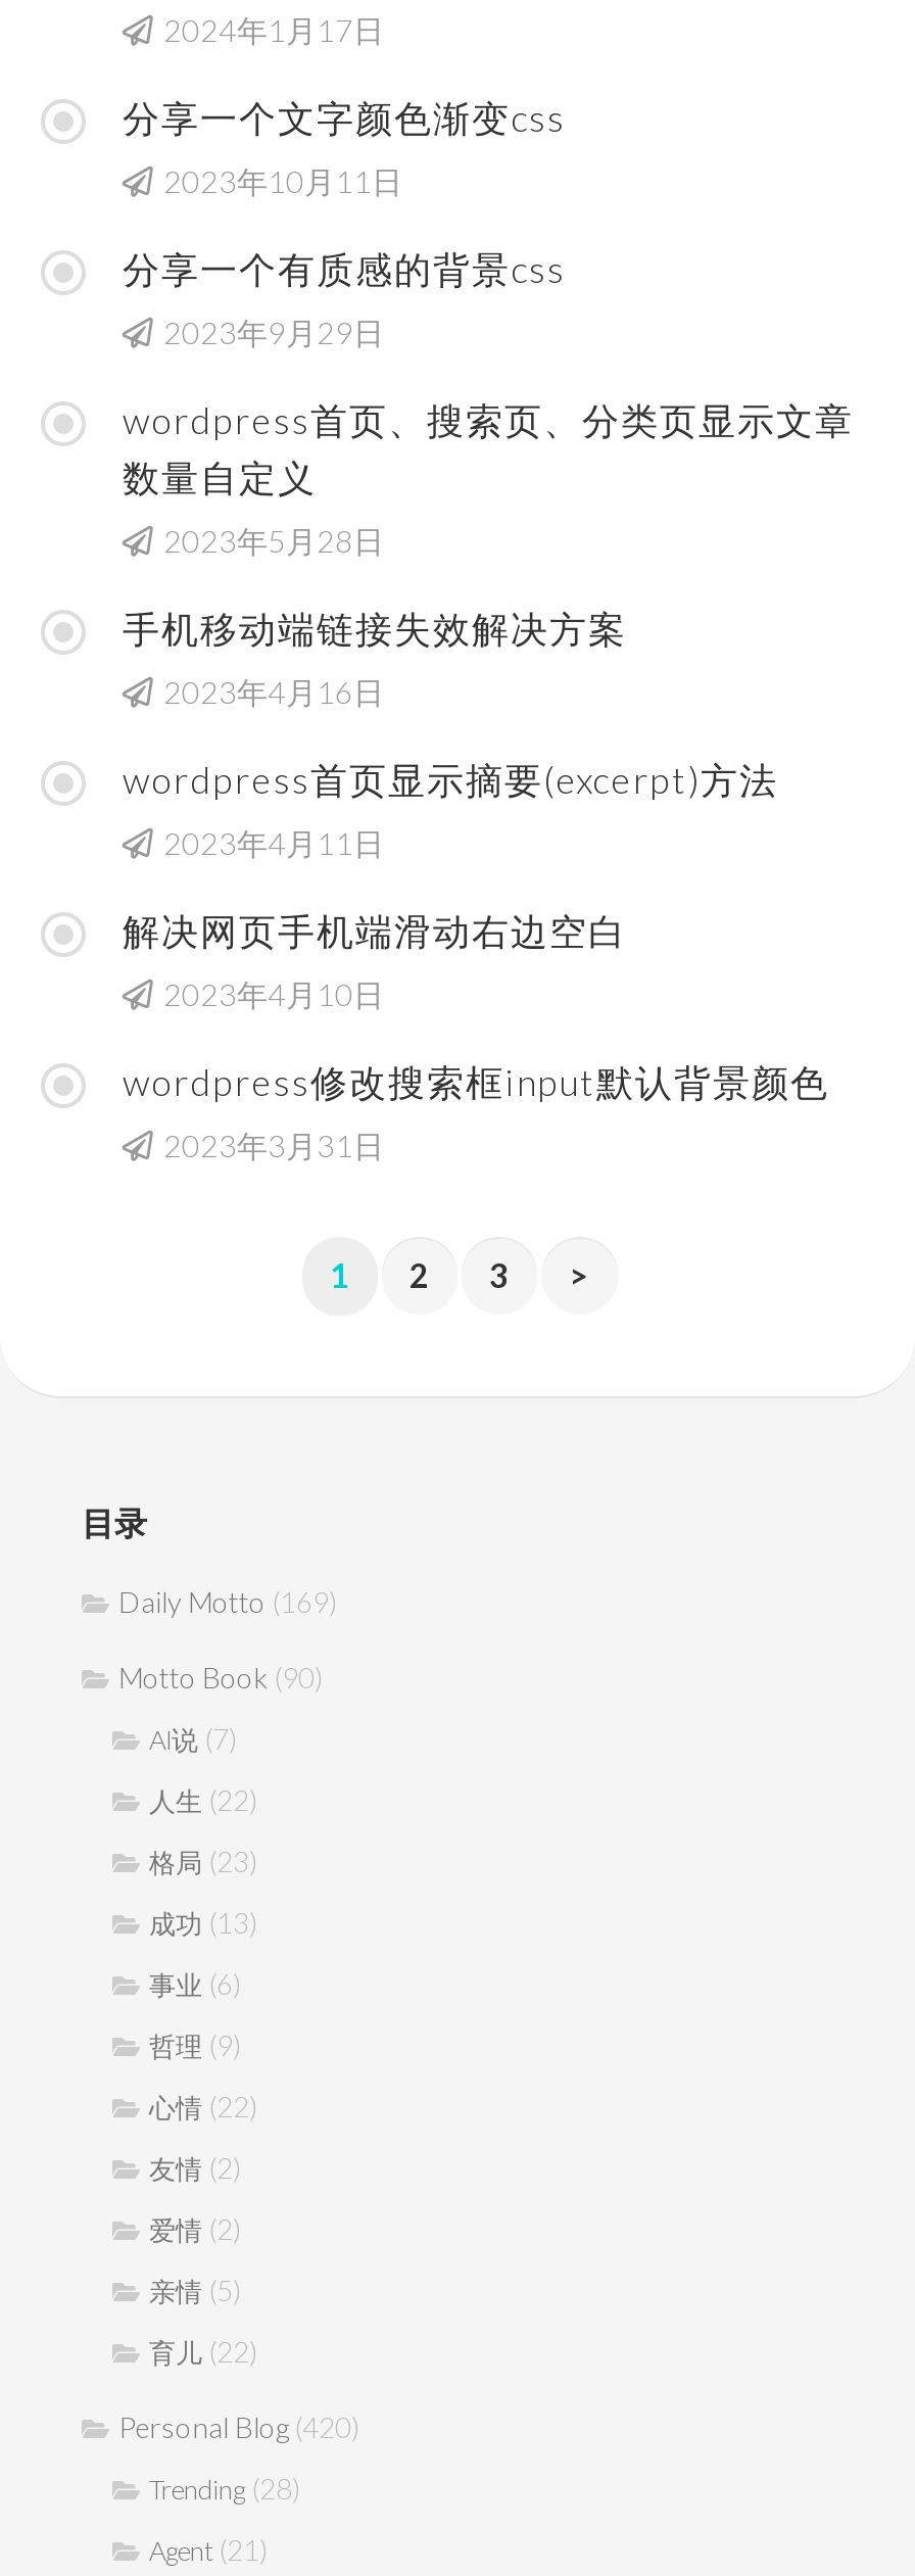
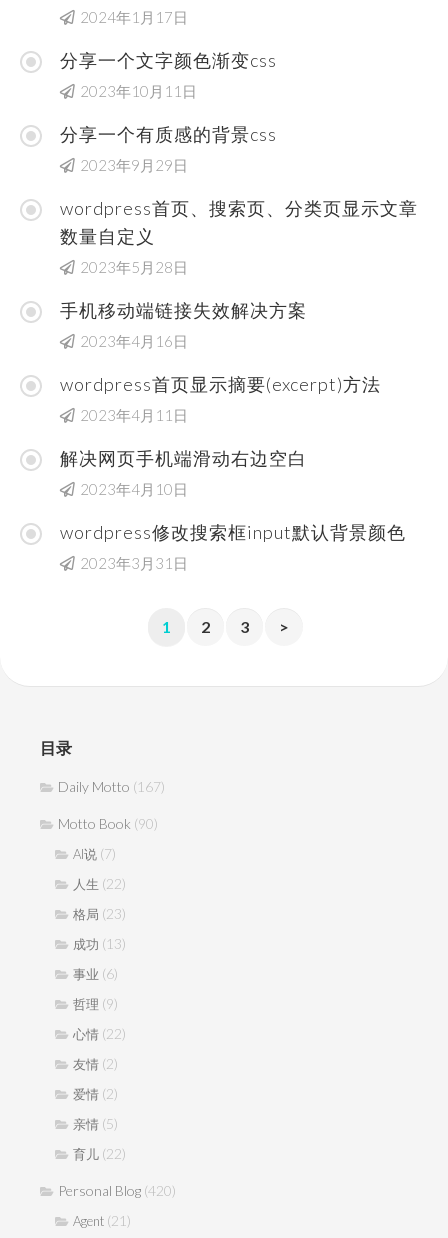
[118,1584,337,1619] Daily Motto (169) -> [58,778,165,795] Daily Motto (167)
[149,2471,300,2506] Trending (28) -> none

